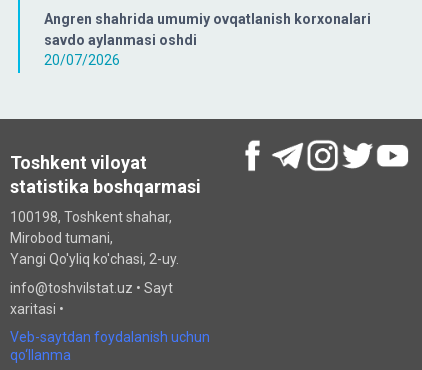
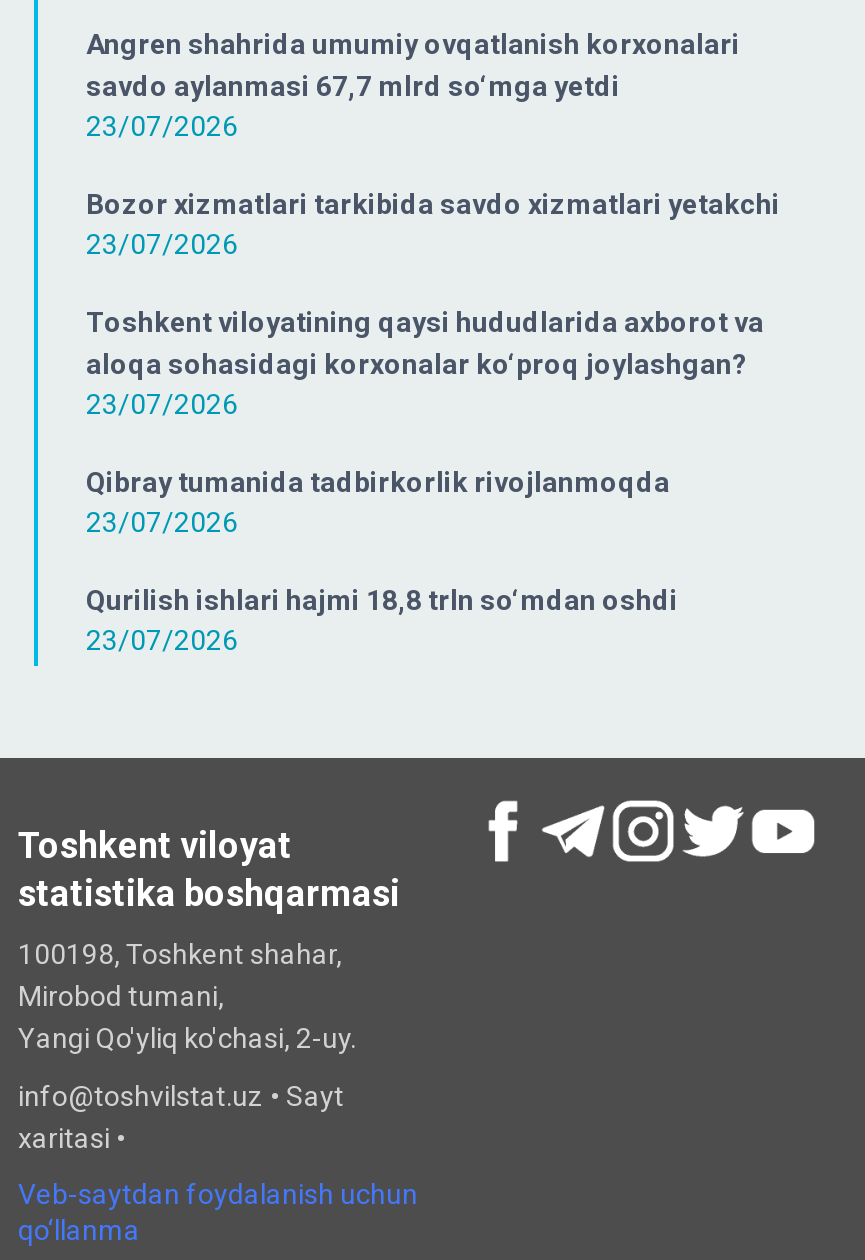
[44,32,197,68] savdo aylanmasi oshdi | 20/07/2026 -> [86,70,780,656] savdo aylanmasi 67,7 mlrd so‘mga yetdi | 23/07/2026 | Bozor xizmatlari tarkibida savdo xizmatlari yetakchi | 23/07/2026 | Toshkent viloyatining qaysi hududlarida axborot va | aloqa sohasidagi korxonalar ko‘proq joylashgan? | 23/07/2026 | Qibray tumanida tadbirkorlik rivojlanmoqda | 23/07/2026 | Qurilish ishlari hajmi 18,8 trln so‘mdan oshdi | 23/07/2026

